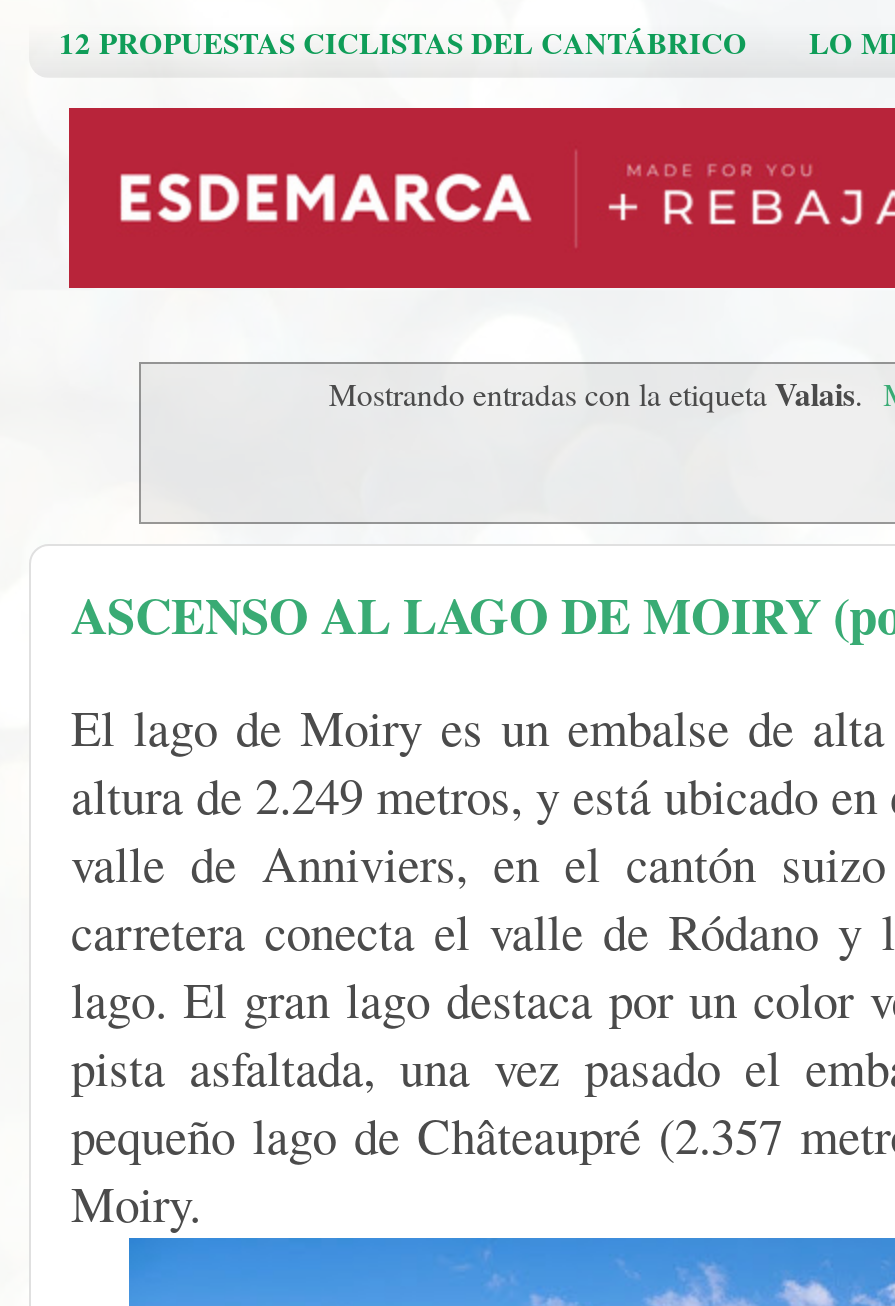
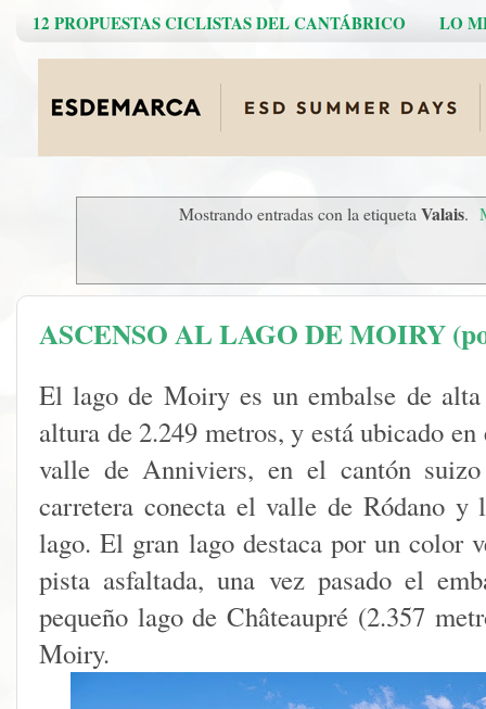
[67,106,889,290] [image] -> [38,59,483,156] [image]

